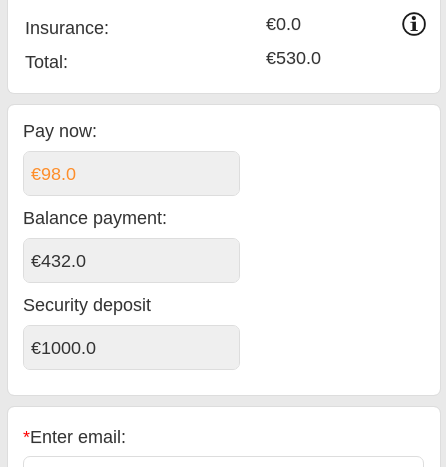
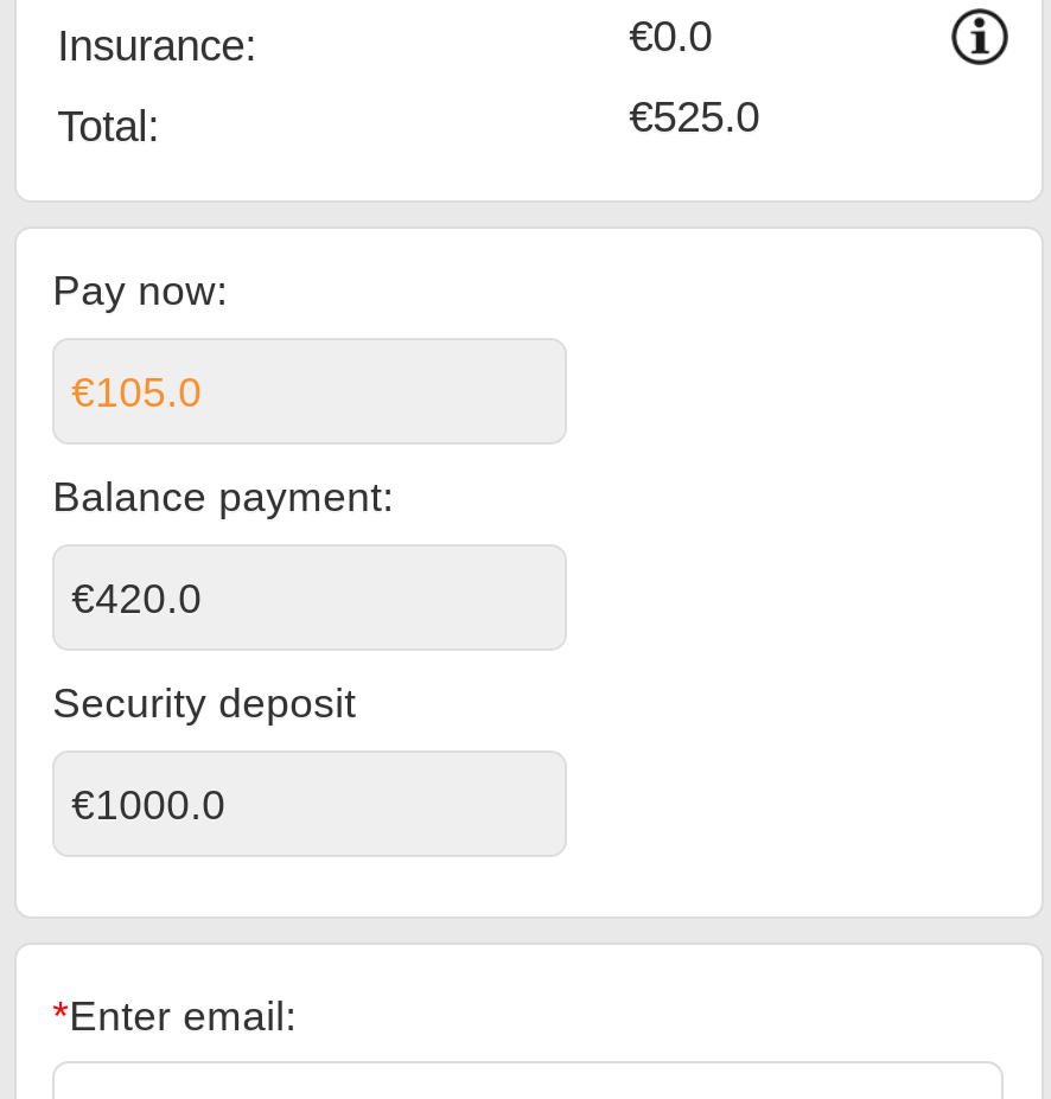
[266,47,321,68] €530.0 -> [629,92,759,142] €525.0
[31,164,76,184] €98.0 -> [71,368,202,416] €105.0
[31,251,86,271] €432.0 -> [71,575,202,622] €420.0

